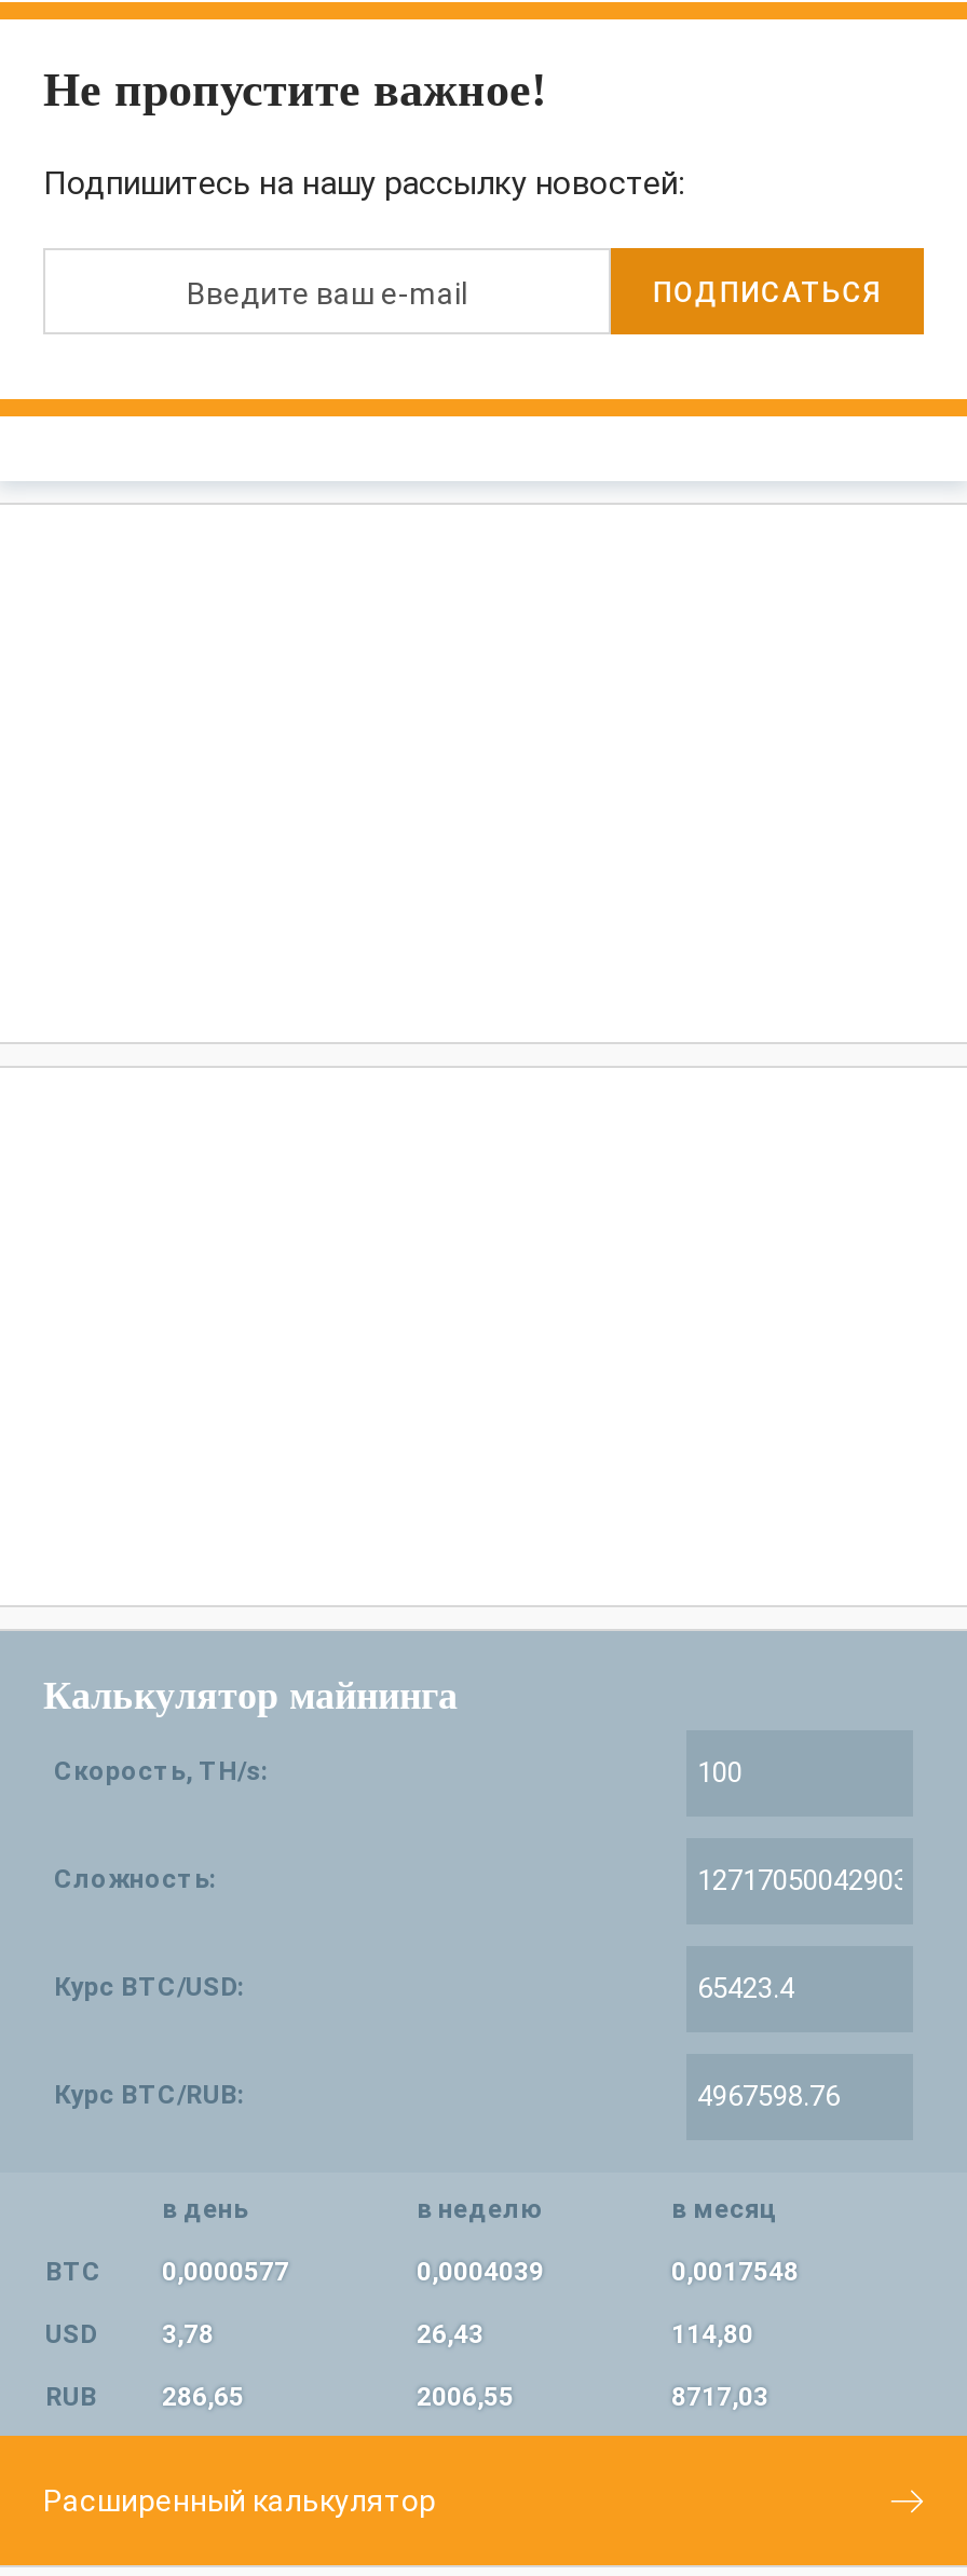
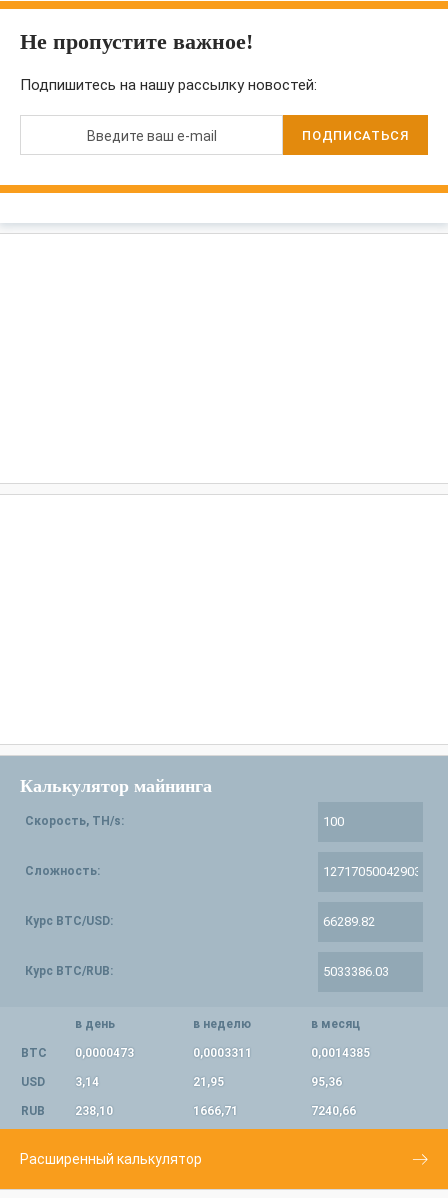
[45,2257,289,2287] BTC 0,0000577 -> [21,1046,134,1060] BTC 0,0000473
[417,2257,544,2287] 0,0004039 -> [193,1046,252,1060] 0,0003311
[671,2257,799,2287] 0,0017548 -> [311,1046,370,1060] 0,0014385
[162,2319,214,2349] 3,78 -> [75,1075,99,1089] 3,14
[417,2319,483,2349] 26,43 -> [193,1075,224,1089] 21,95
[671,2319,753,2349] 114,80 -> [311,1075,342,1089] 95,36
[162,2382,244,2412] 286,65 -> [75,1104,113,1118] 238,10
[417,2382,514,2412] 2006,55 -> [193,1104,238,1118] 1666,71
[671,2382,768,2412] 8717,03 -> [311,1104,356,1118] 7240,66

